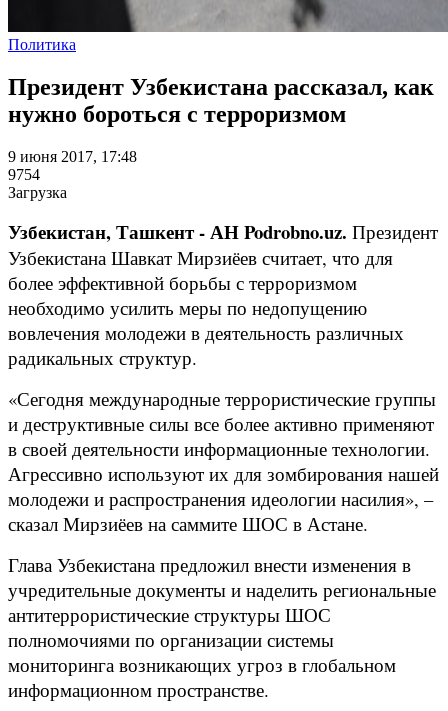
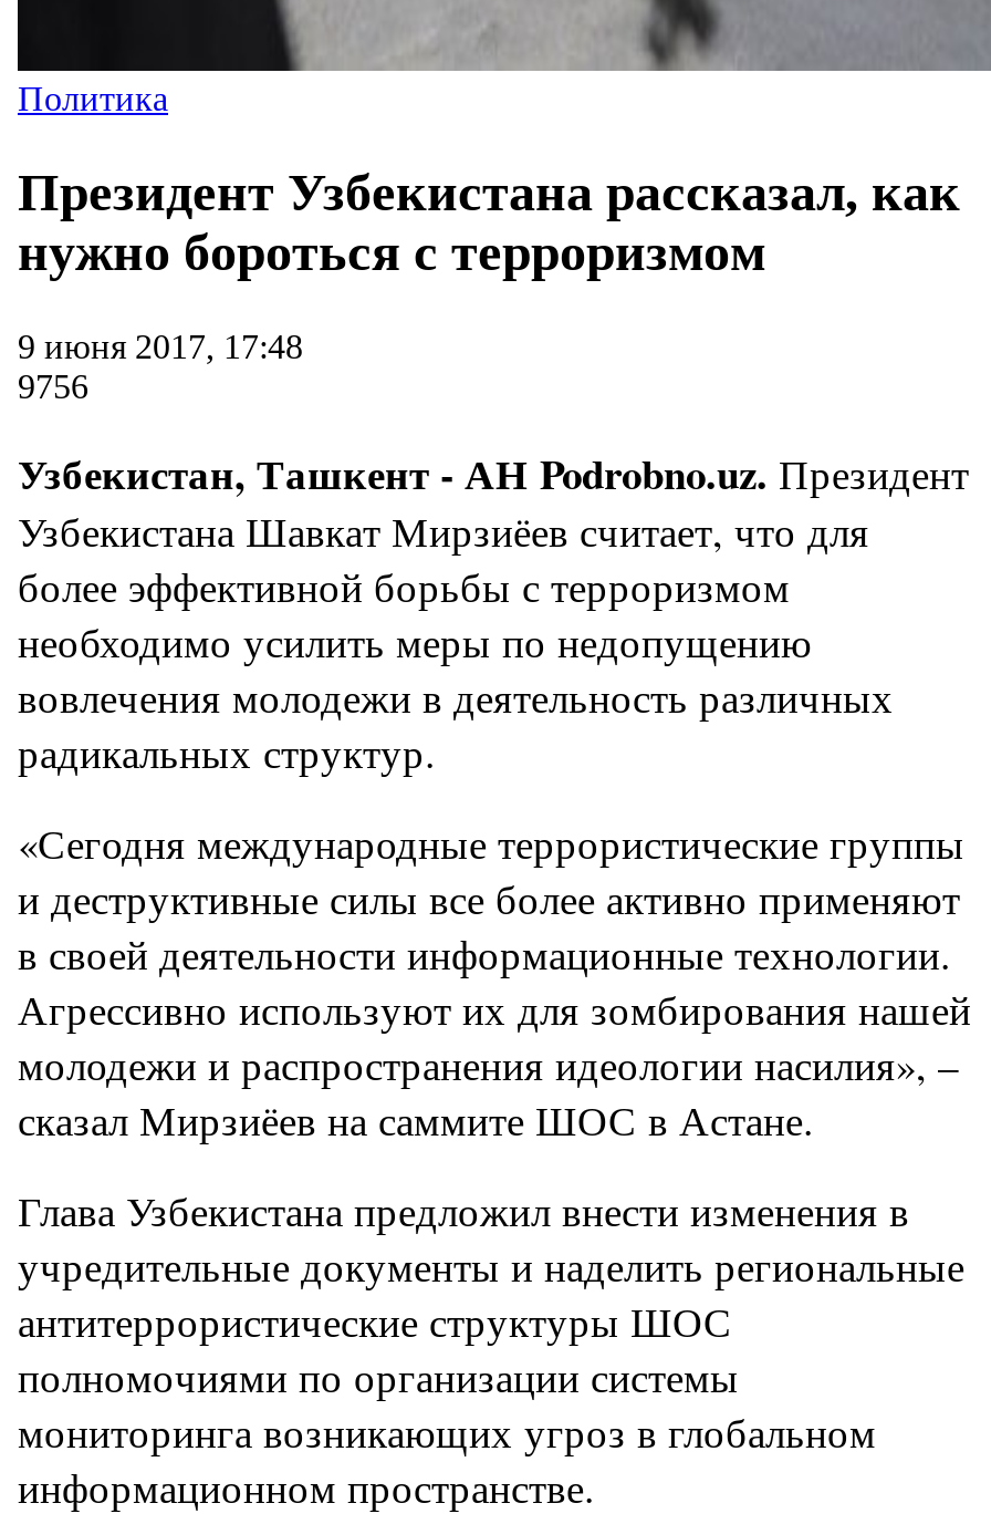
[8,166,67,201] 9754 | Загрузка -> [18,367,88,405] 9756

